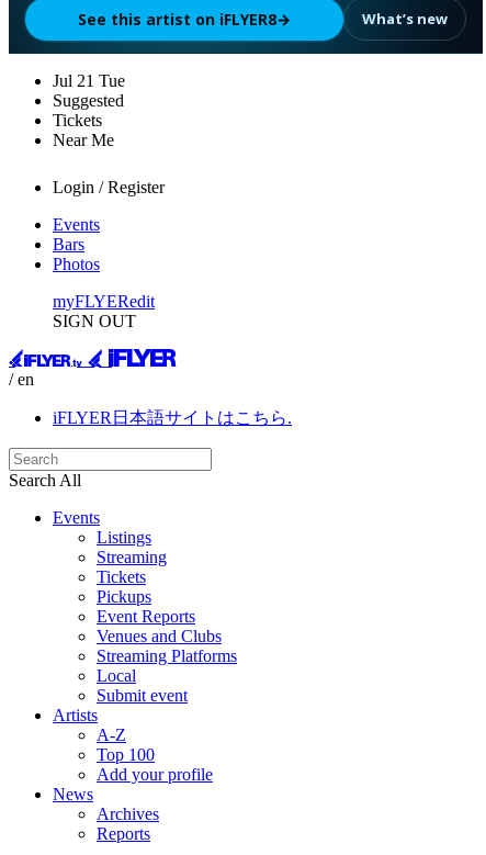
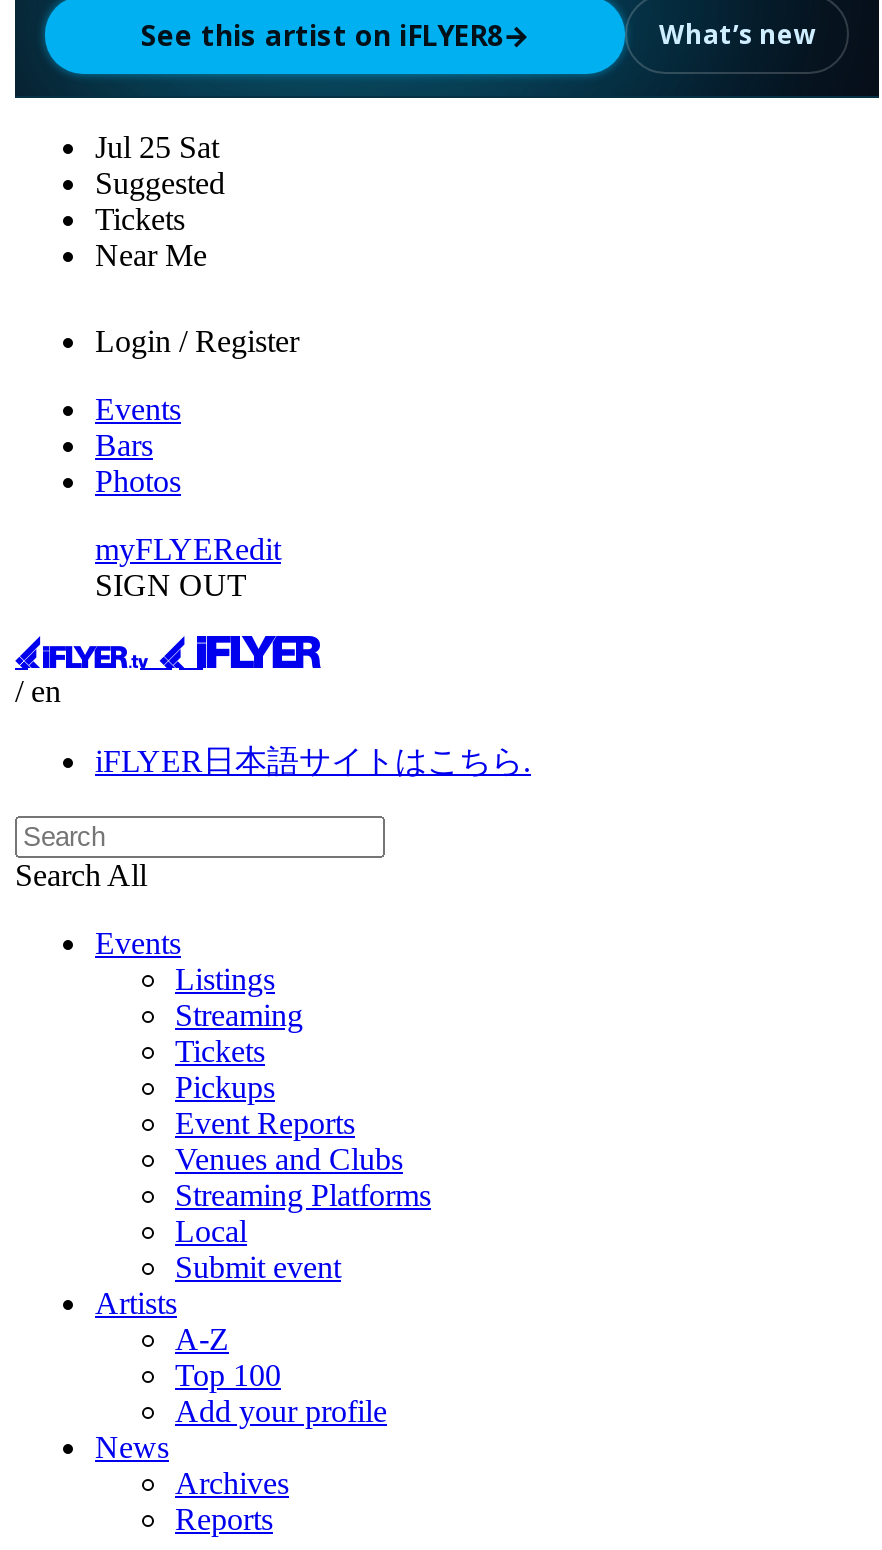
[53,71,125,90] Jul 21 Tue -> [95,130,219,164] Jul 25 Sat

